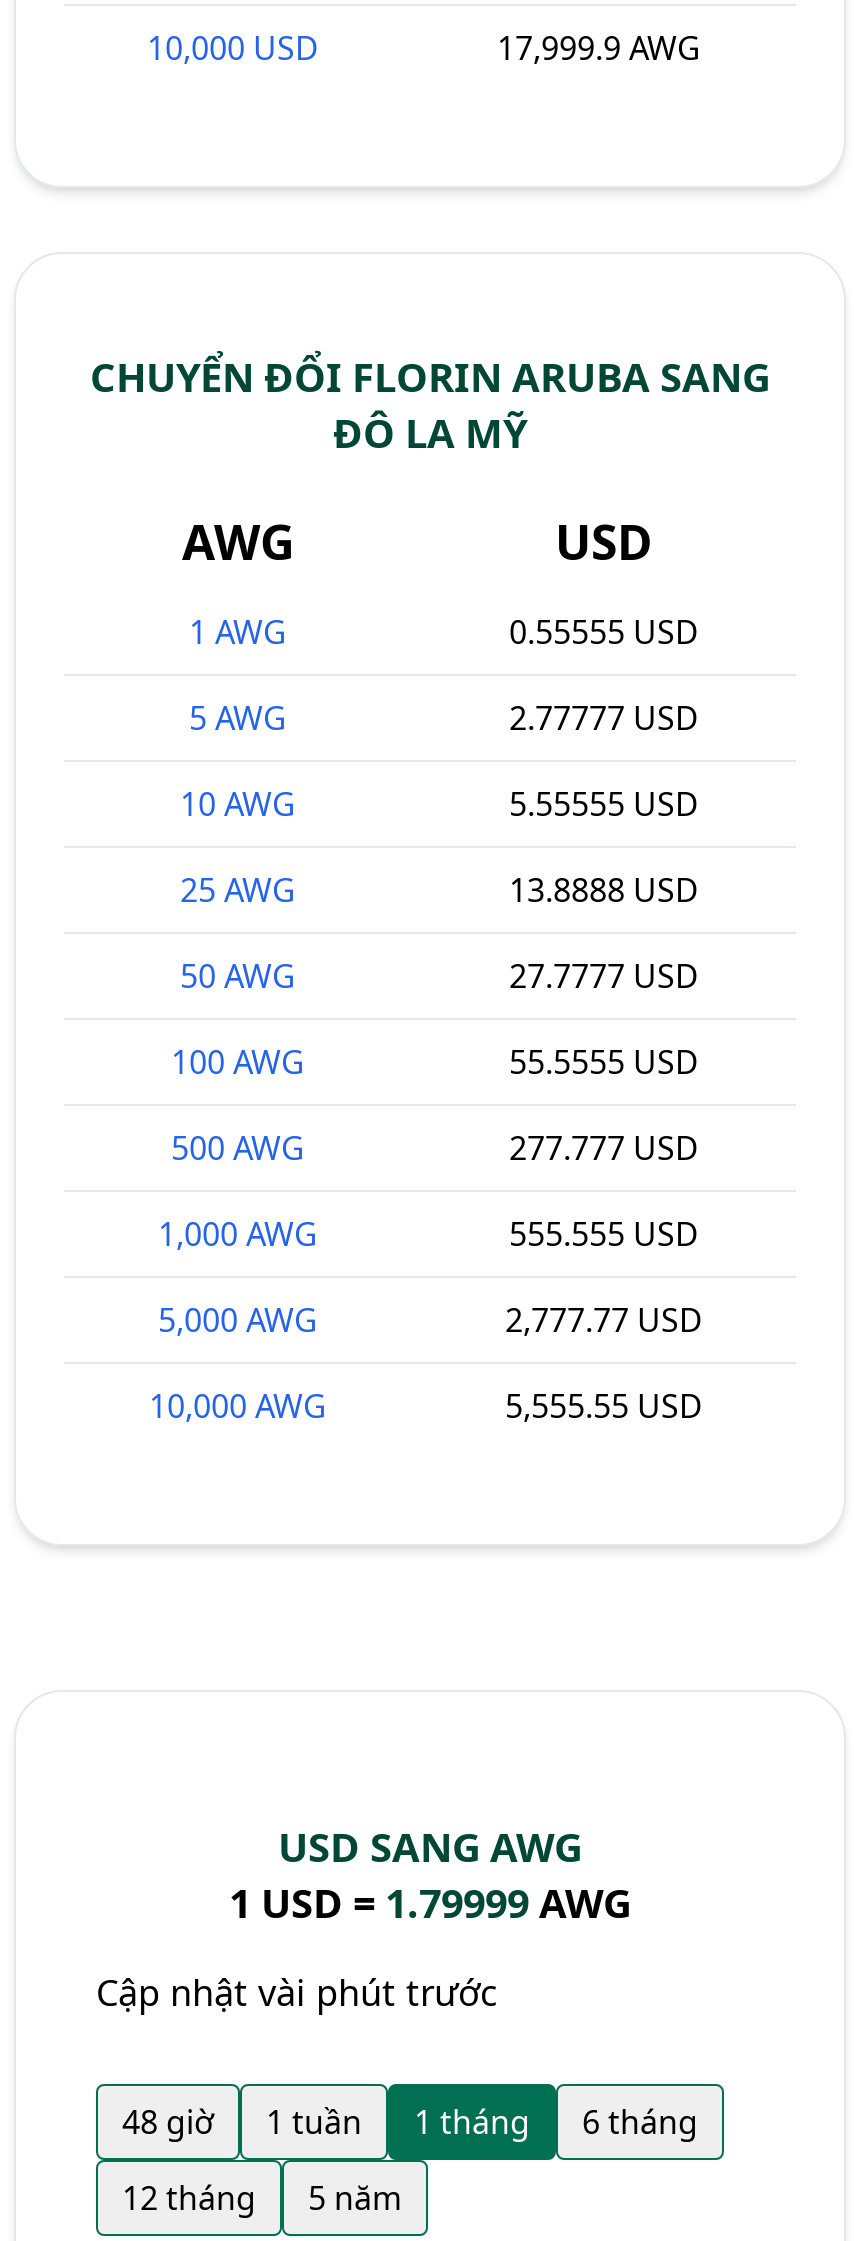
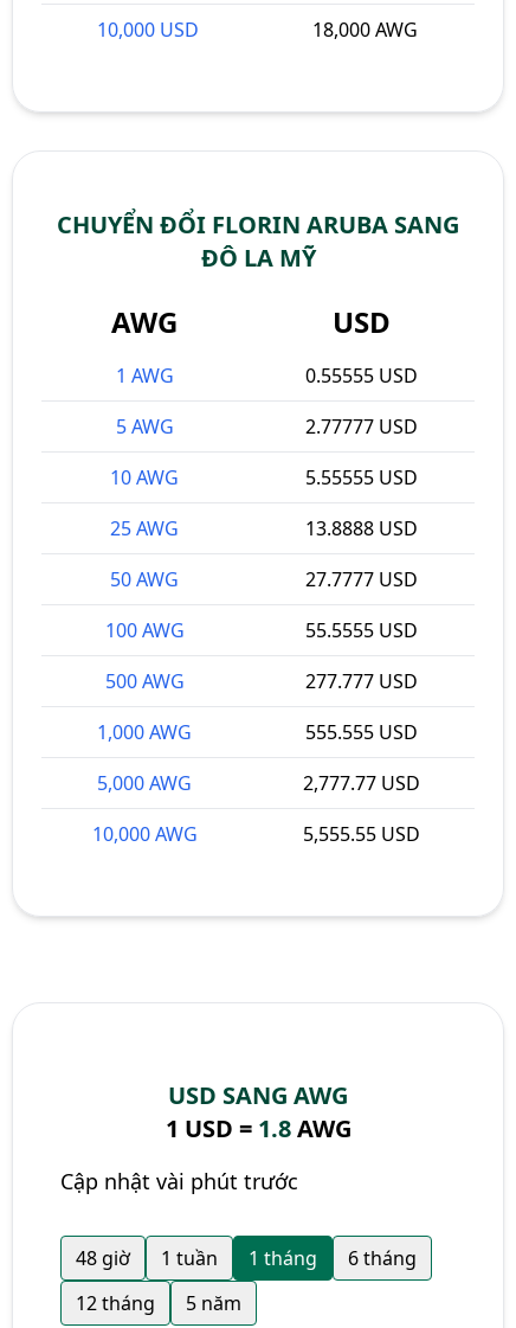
[497,26,701,70] 17,999.9 AWG -> [312,17,417,43] 18,000 AWG
[229,1876,631,1930] 1 USD = 1.79999 AWG -> [165,1112,351,1144] 1 USD = 1.8 AWG

